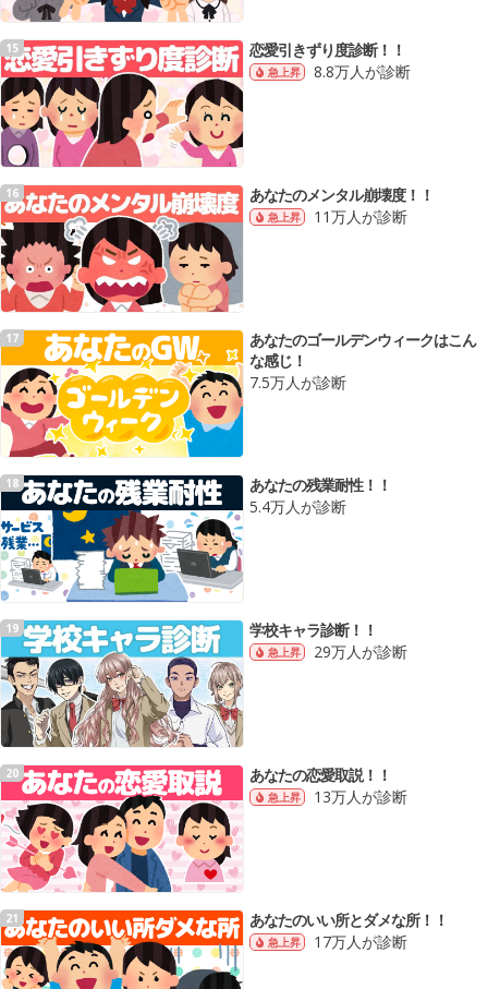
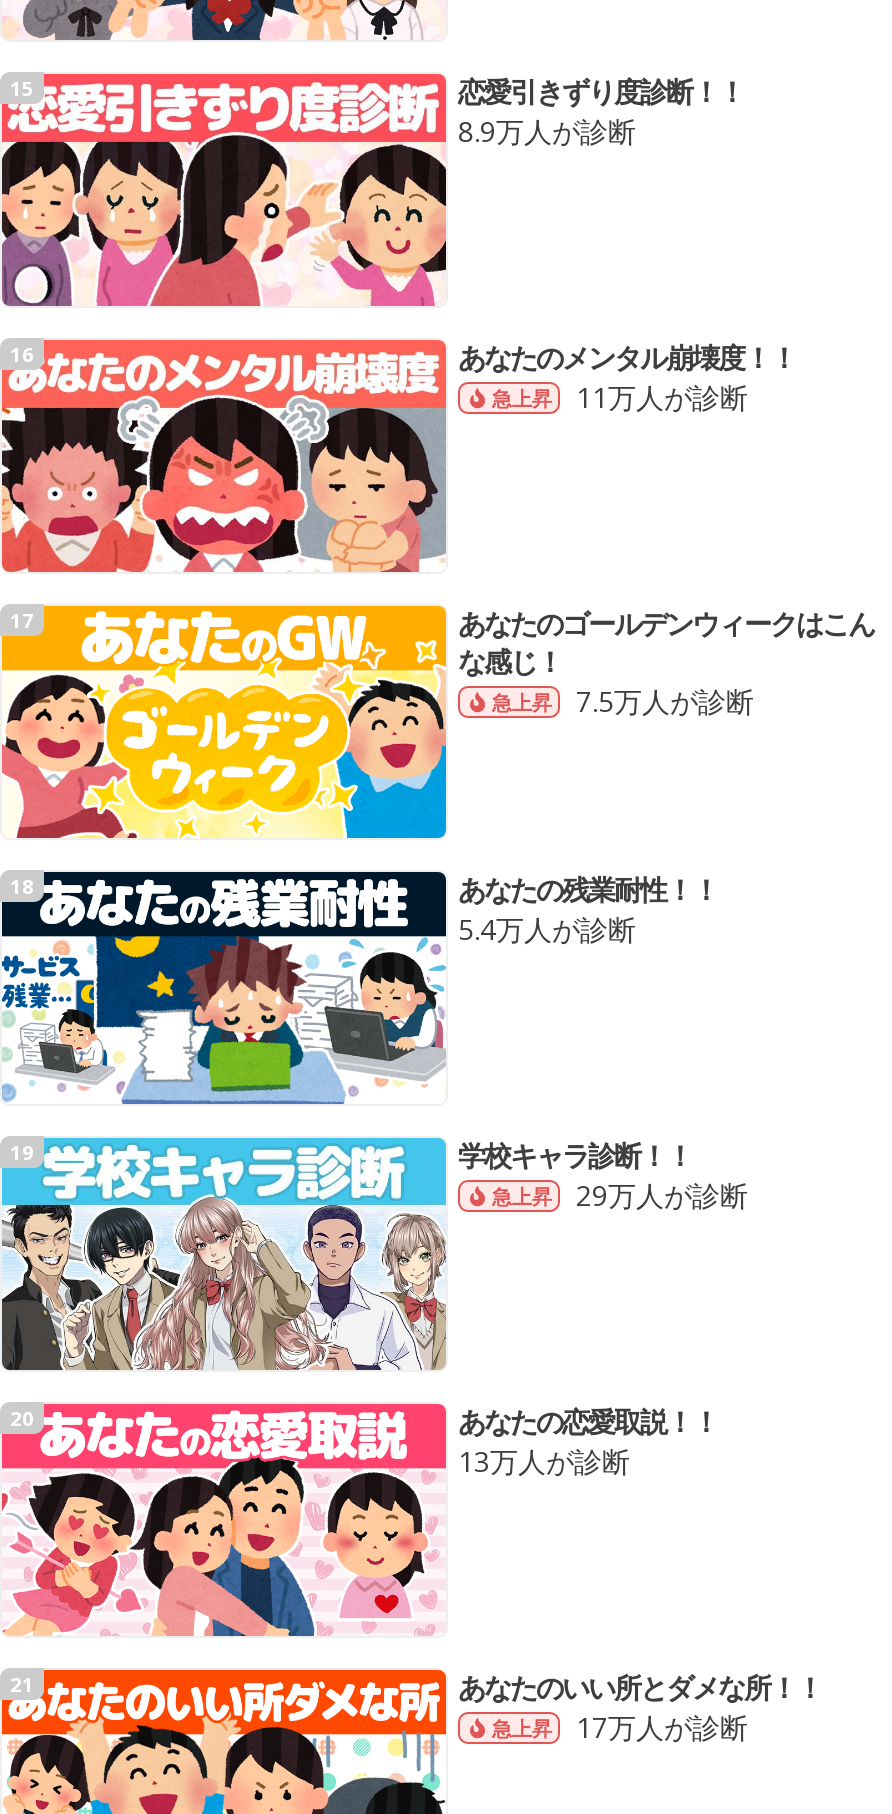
[265,61,411,82] 急上昇 8.8万人が診断 -> [458,113,636,151] 8.9万人が診断
[249,372,346,393] 7.5万人が診断 -> [486,683,754,721] 急上昇 7.5万人が診断
[265,787,407,807] 急上昇 13万人が診断 -> [458,1443,630,1481] 13万人が診断

